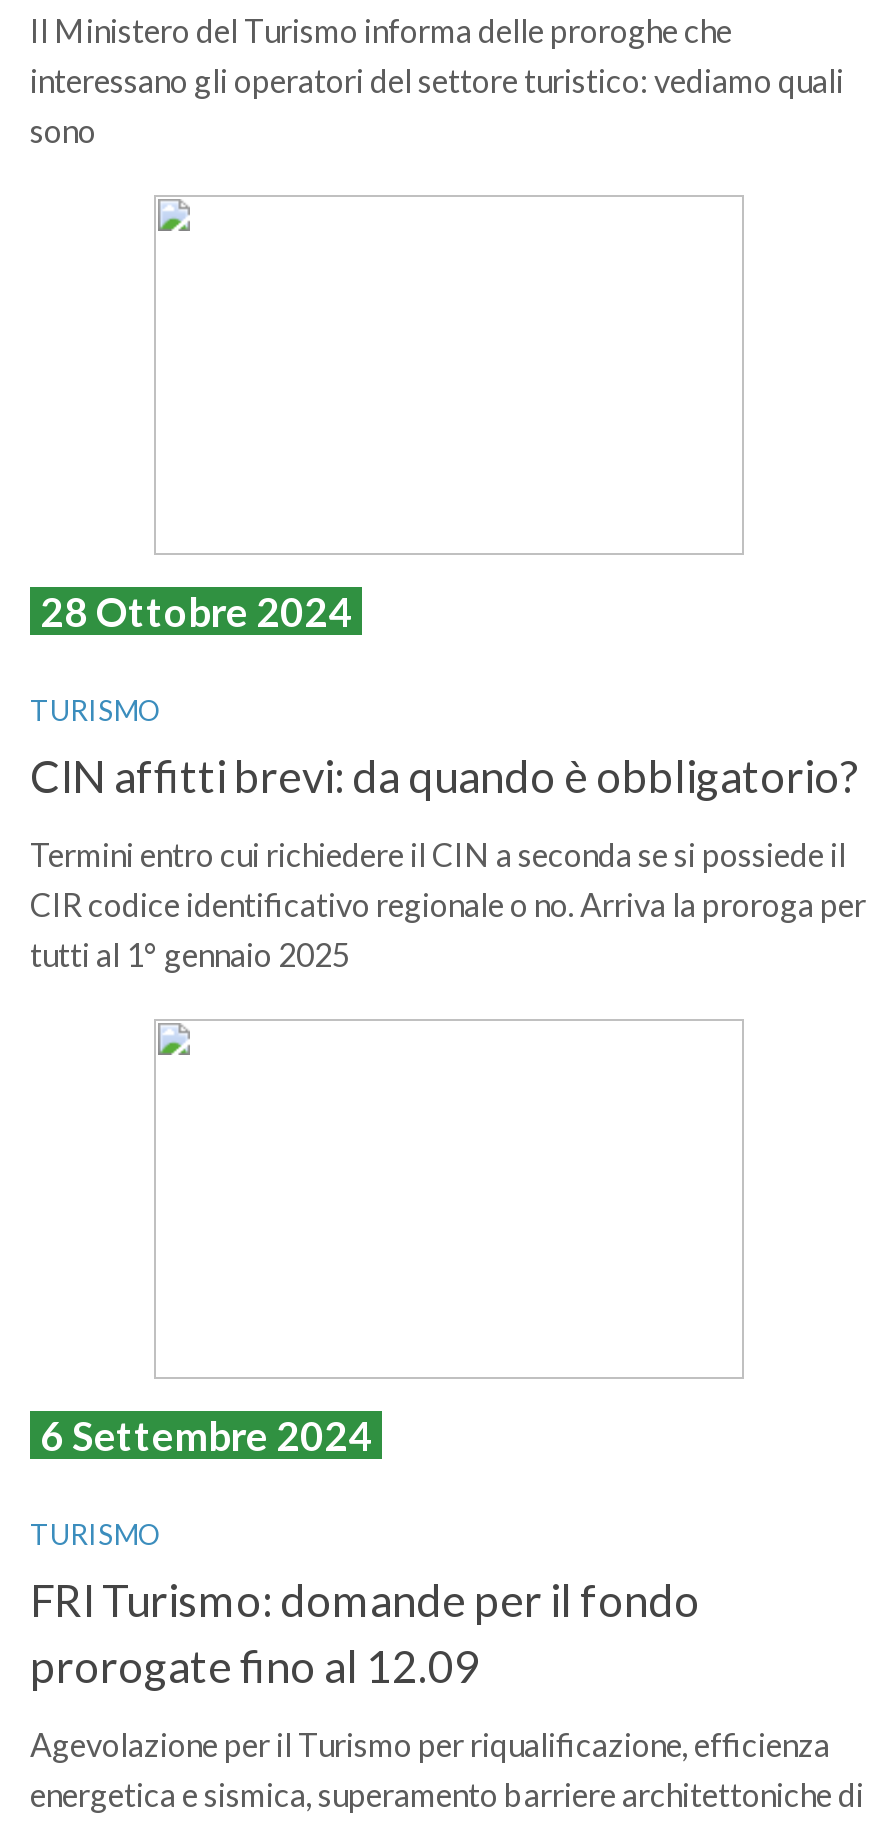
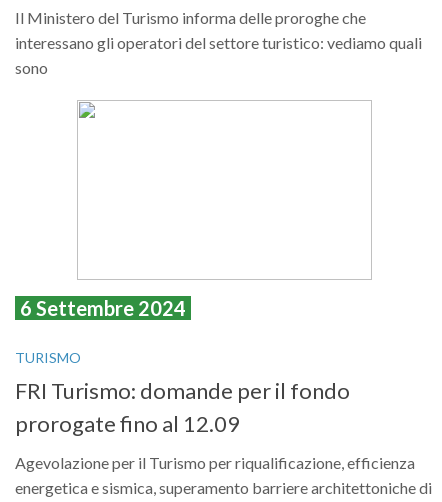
[30,587,866,973] 28 Ottobre 2024 | TURISMO | CIN affitti brevi: da quando è obbligatorio? | Termini entro cui richiedere il CIN a seconda se si possiede il | CIR codice identificativo regionale o no. Arriva la proroga per | tutti al 1° gennaio 2025 -> none

